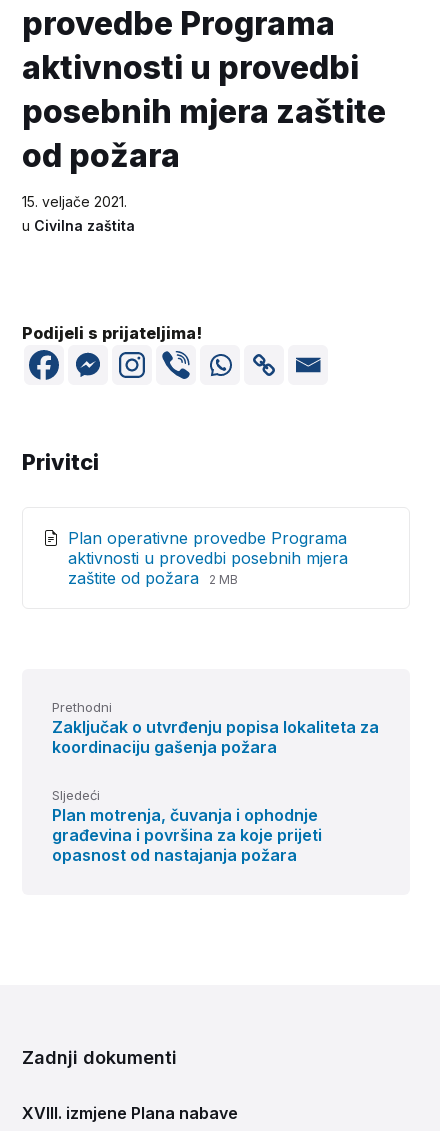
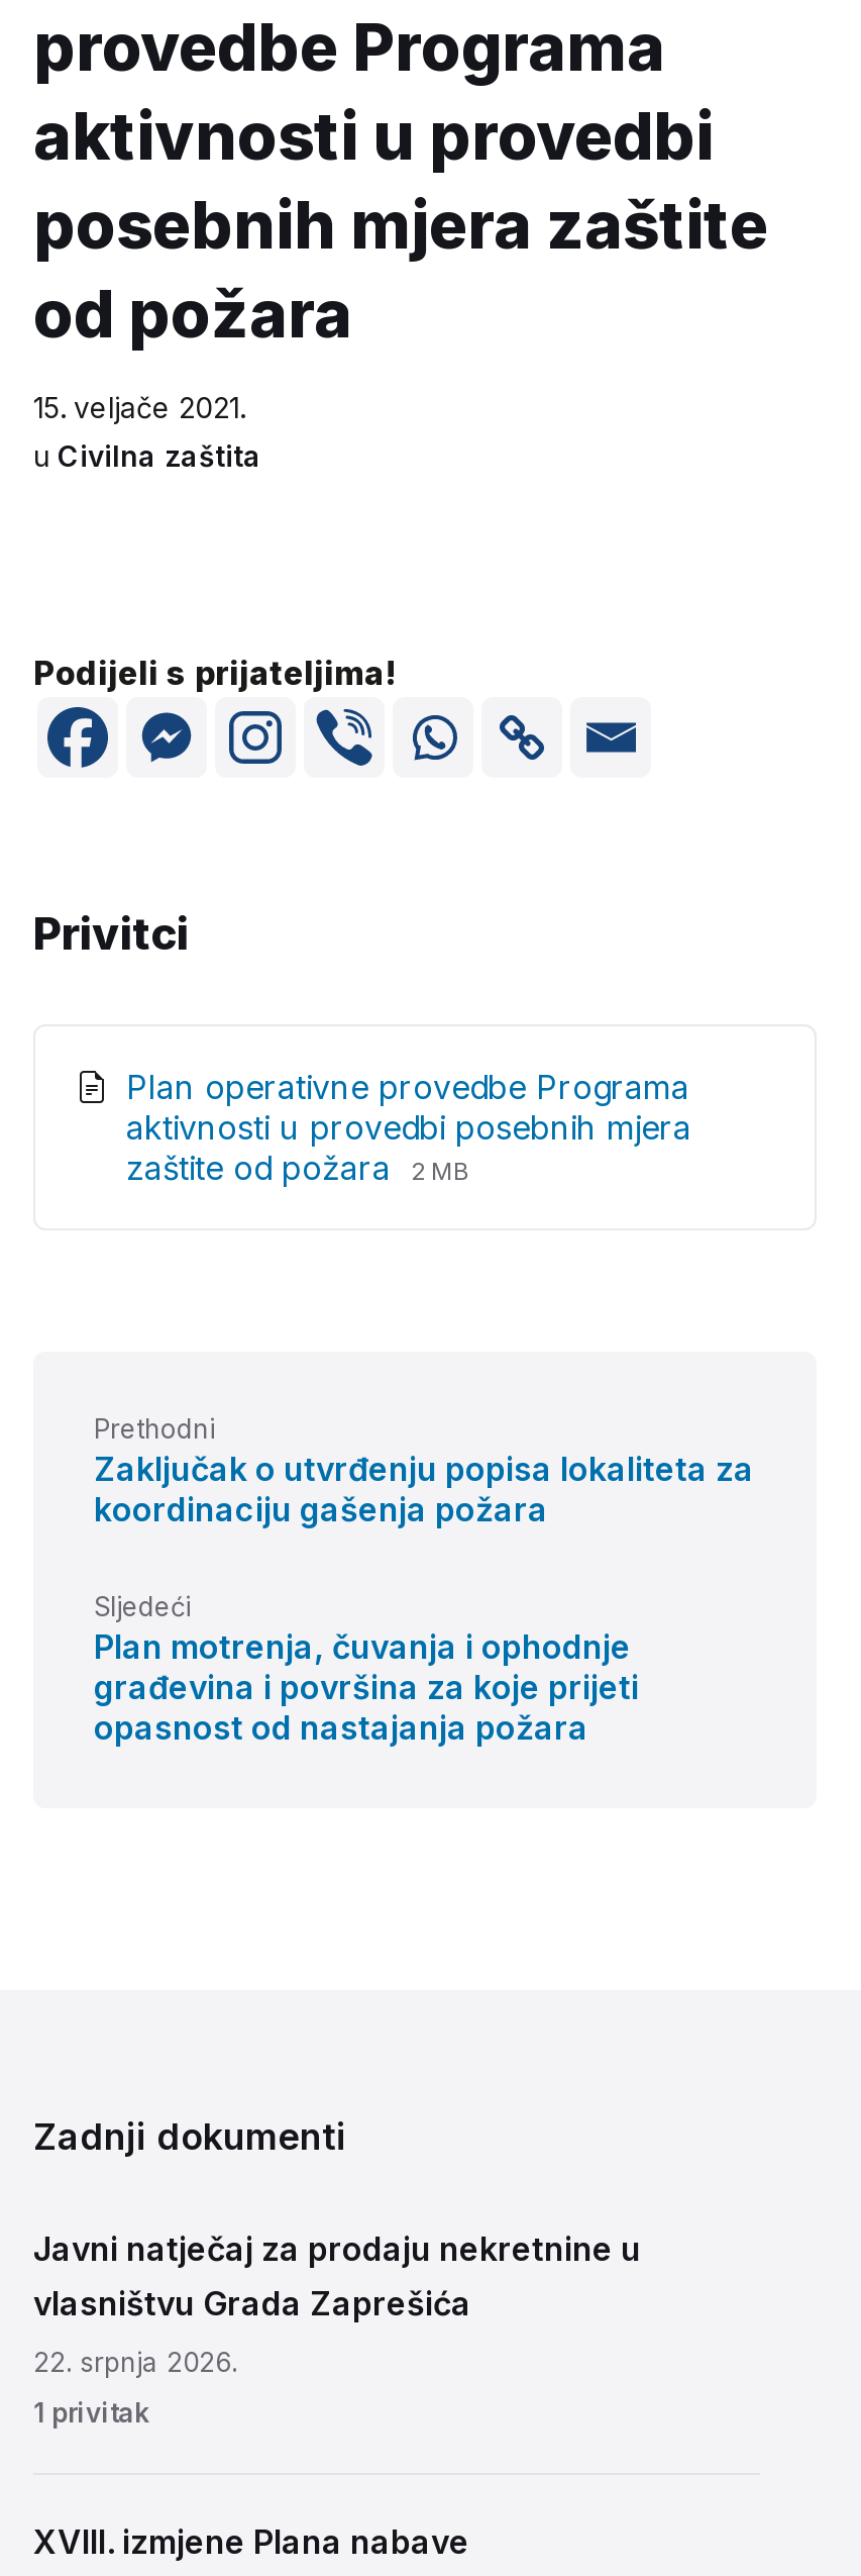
none -> [33,2228,641,2429] Javni natječaj za prodaju nekretnine u | vlasništvu Grada Zaprešića | 22. srpnja 2026. | 1 privitak

